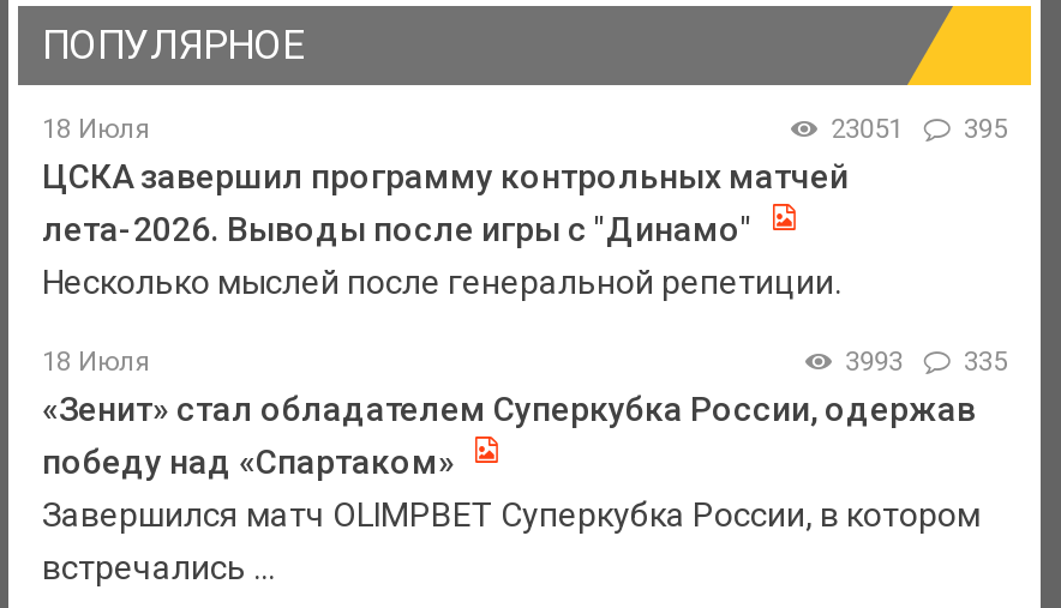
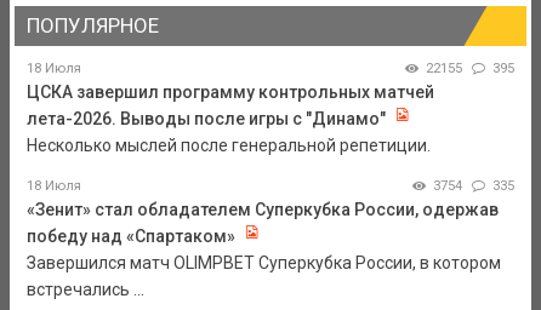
[831,114,1007,146] 23051 395 -> [425,61,514,77] 22155 395
[845,347,1007,378] 3993 335 -> [433,178,514,194] 3754 335

